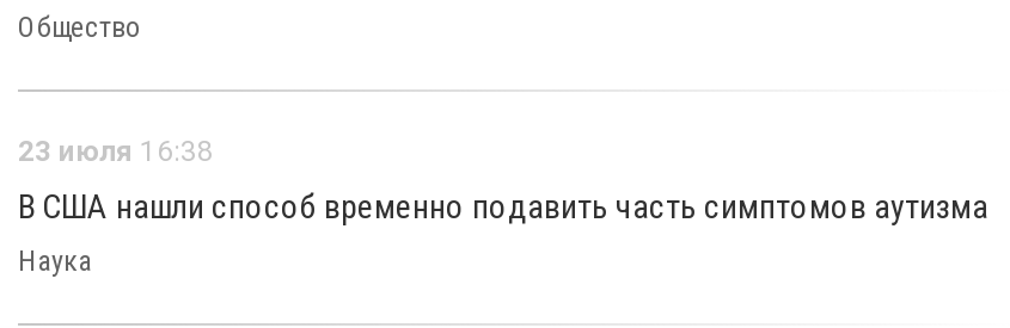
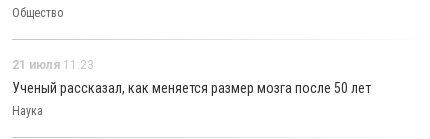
[18,135,214,168] 23 июля 16:38 -> [12,58,94,72] 21 июля 11:23
[18,187,988,225] В США нашли способ временно подавить часть симптомов аутизма -> [12,80,371,96] Ученый рассказал, как меняется размер мозга после 50 лет

